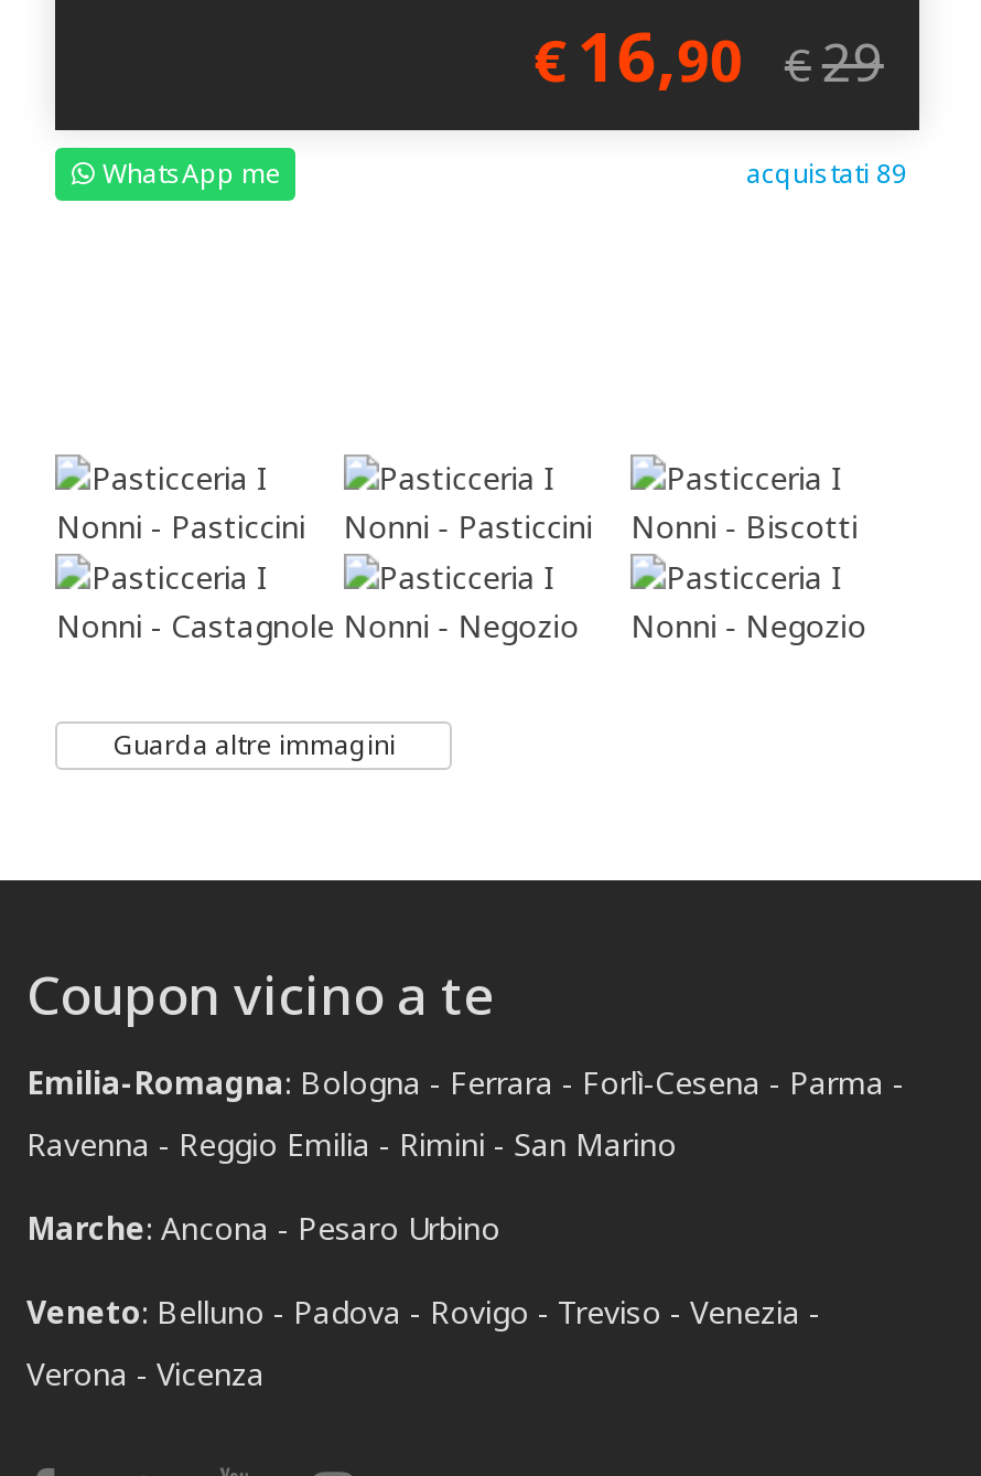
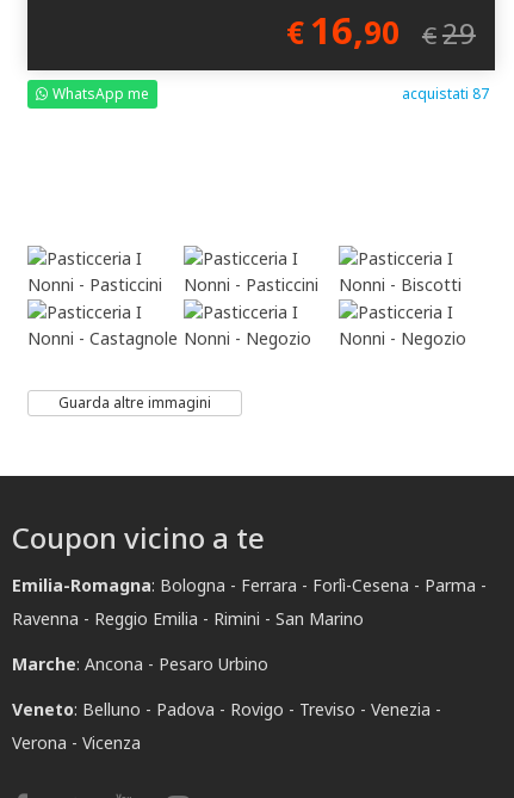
[746,154,907,192] acquistati 89 -> [401,83,488,104] acquistati 87

